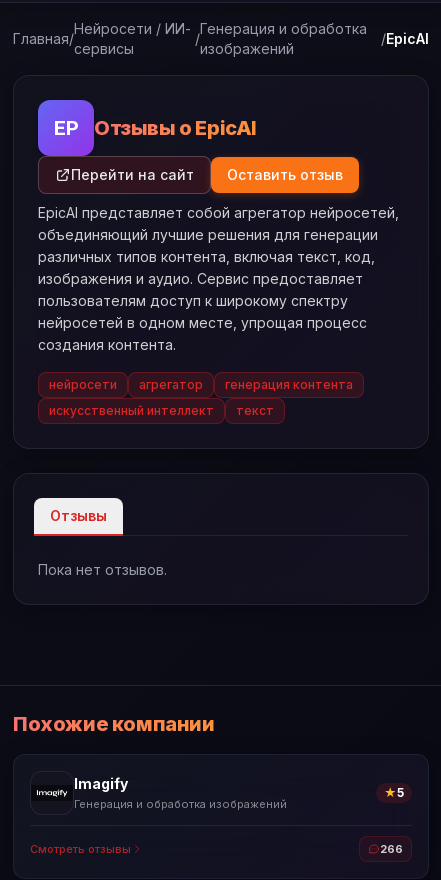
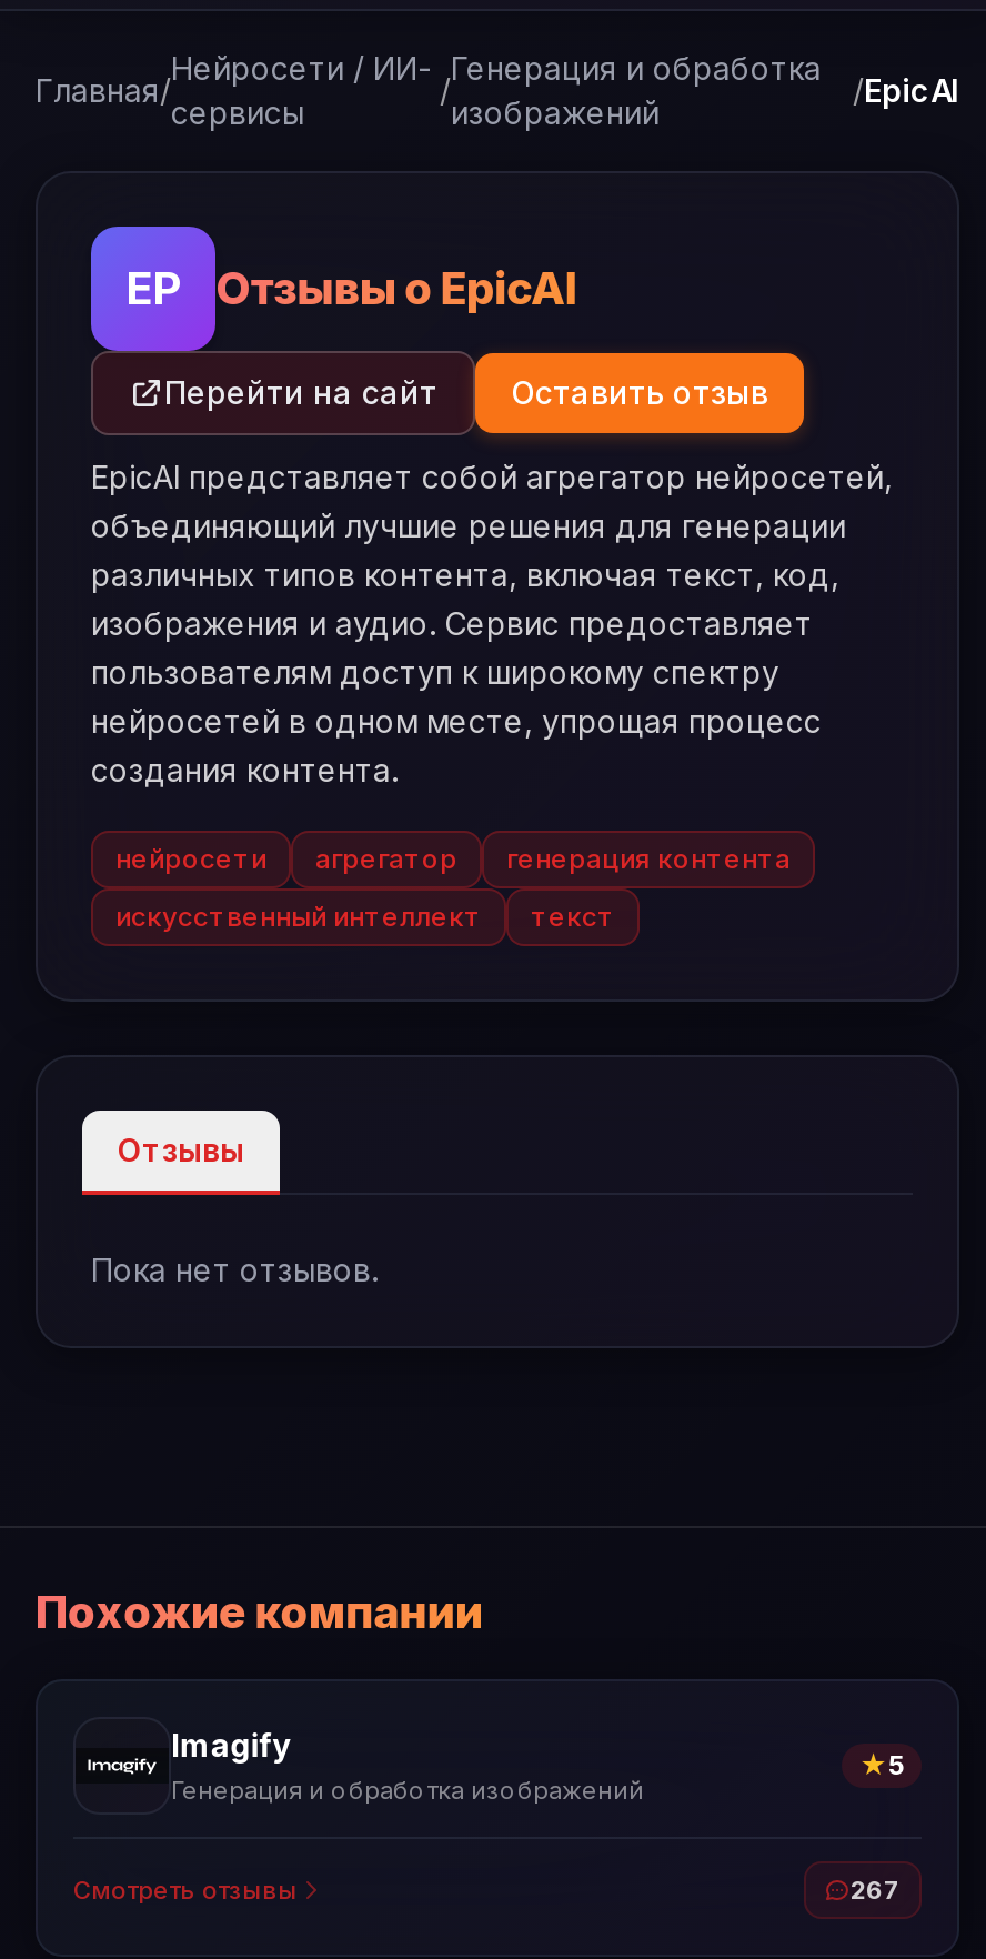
[380,842,403,856] 266 -> [851,1875,902,1906] 267

